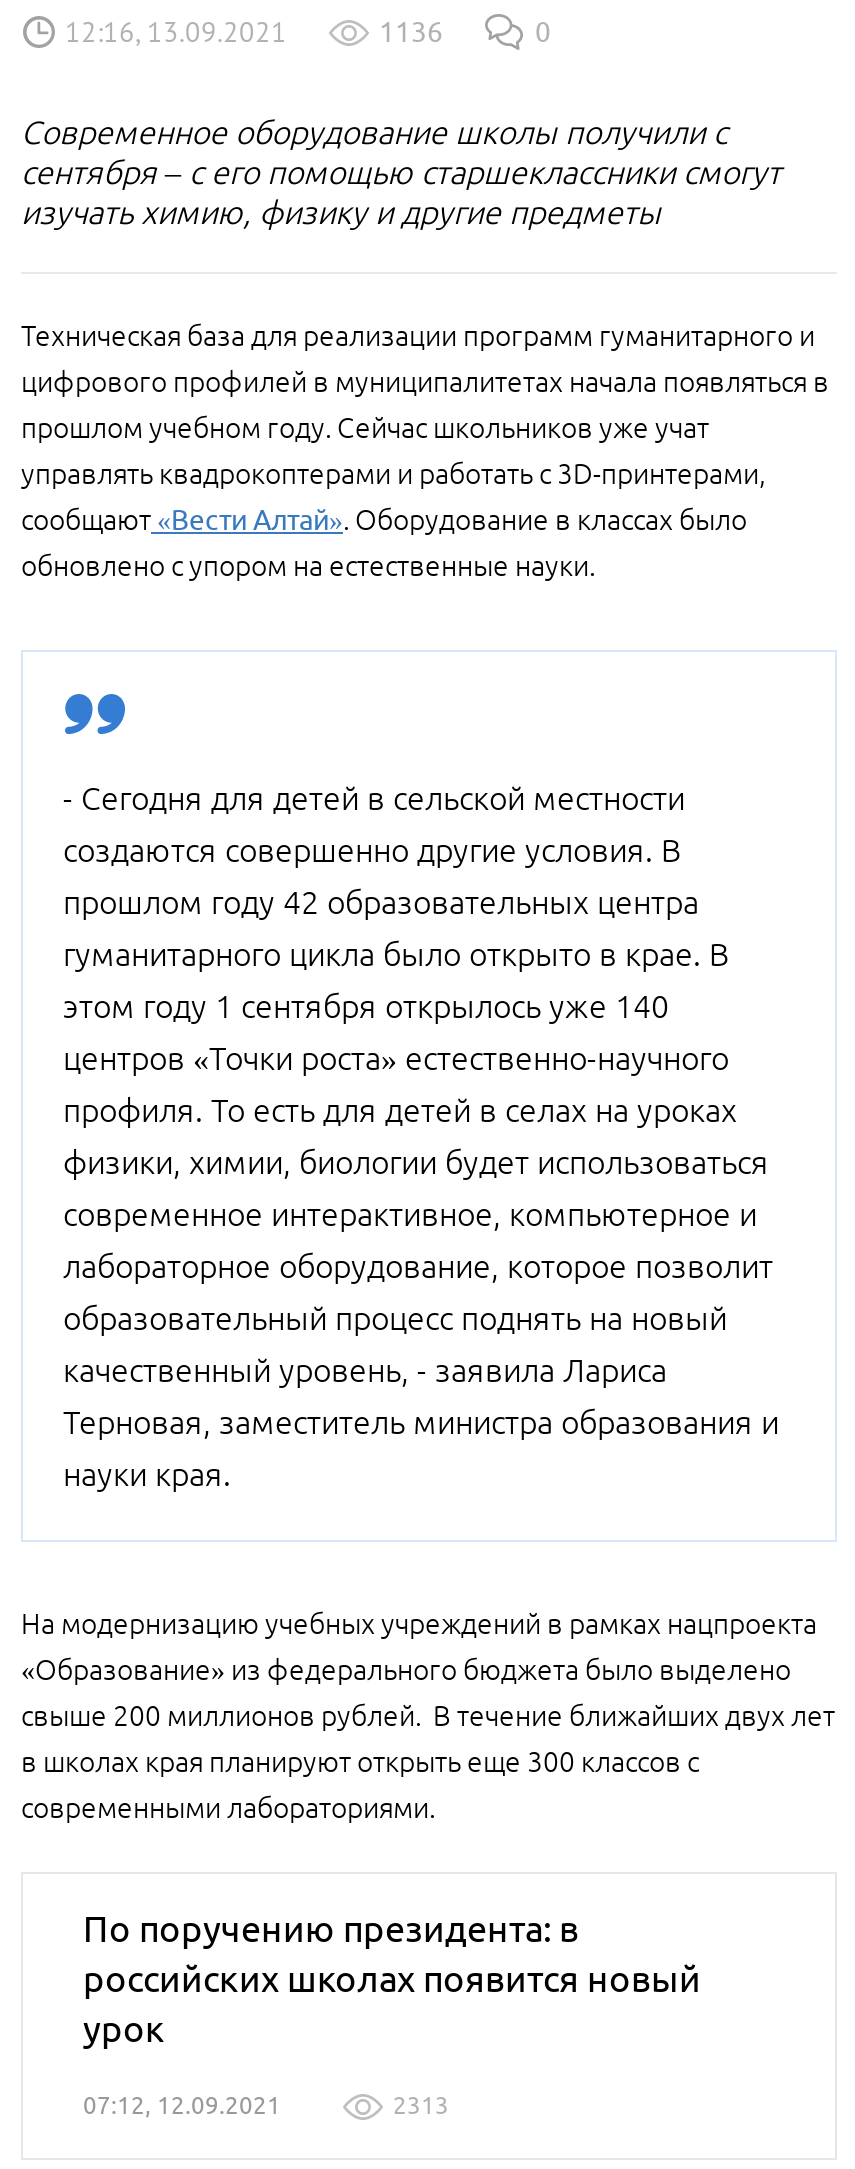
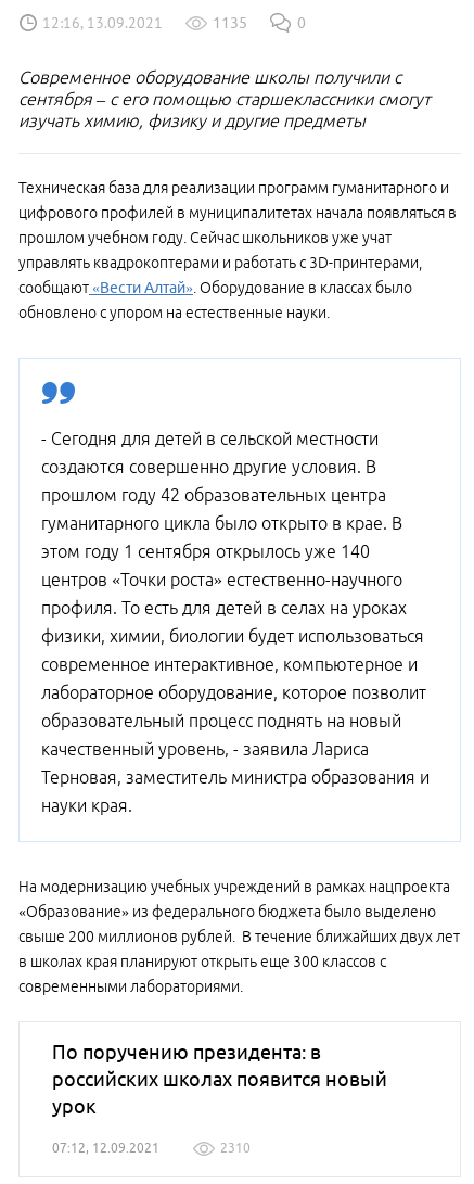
[379,16,443,48] 1136 -> [213,14,247,31] 1135
[393,2092,449,2118] 2313 -> [220,1141,251,1155] 2310

